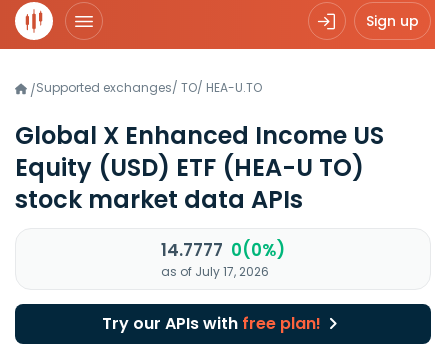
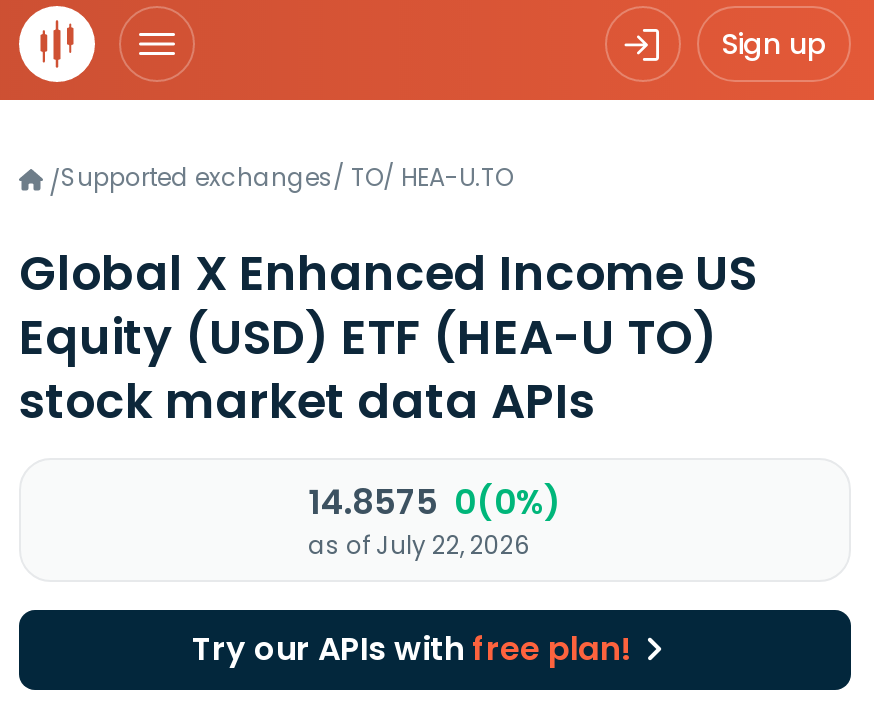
[161,238,285,262] 14.7777 0(0%) -> [308,478,562,526] 14.8575 0(0%)
[161,263,269,280] as of July 17, 2026 -> [308,528,530,562] as of July 22, 2026

